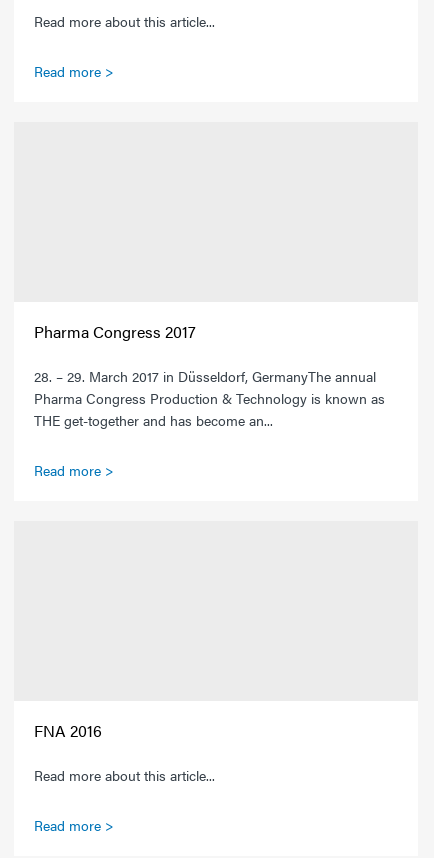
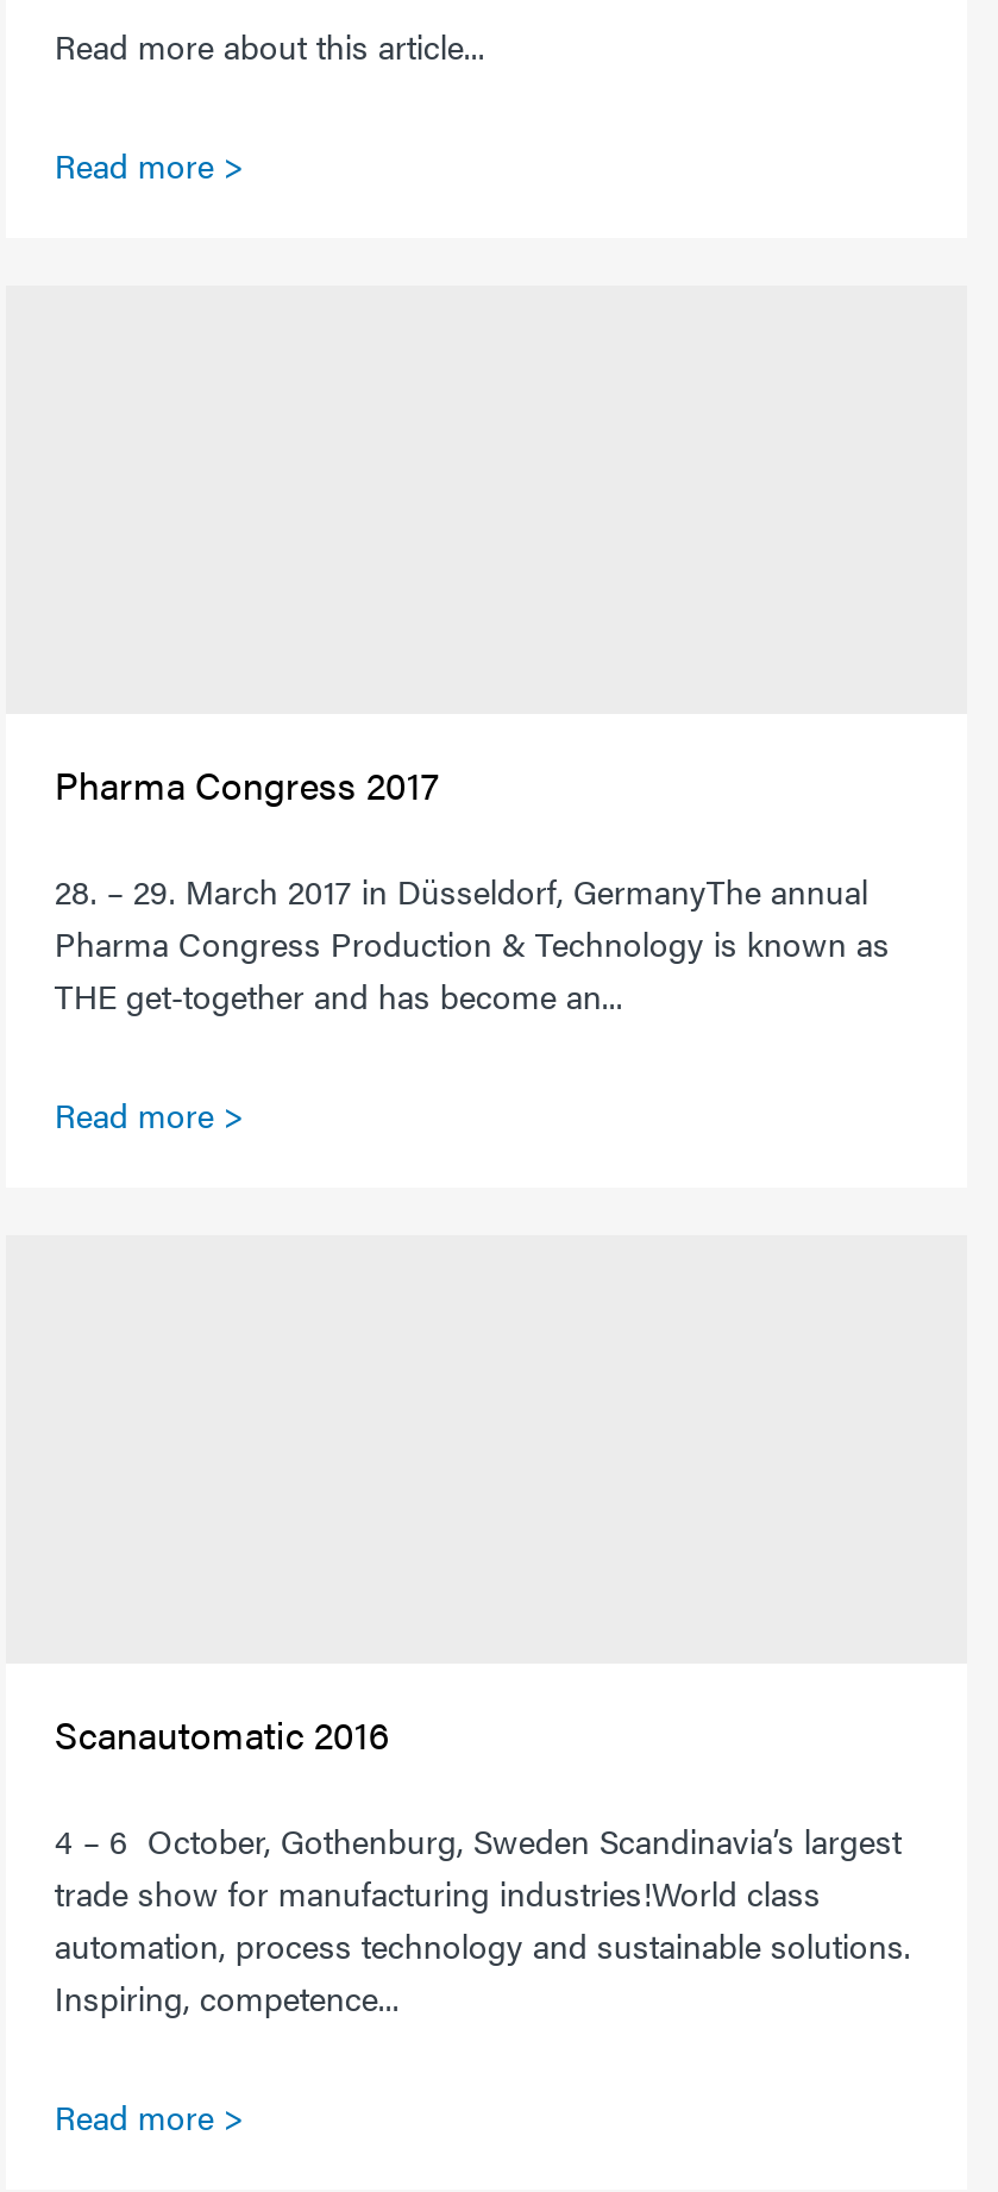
[34,719,102,742] FNA 2016 -> [54,1706,390,1761] Scanautomatic 2016
[34,765,215,785] Read more about this article... -> [54,1815,911,2020] 4 – 6 October, Gothenburg, Sweden Scandinavia’s largest | trade show for manufacturing industries!World class | automation, process technology and sustainable solutions. | Inspiring, competence...

